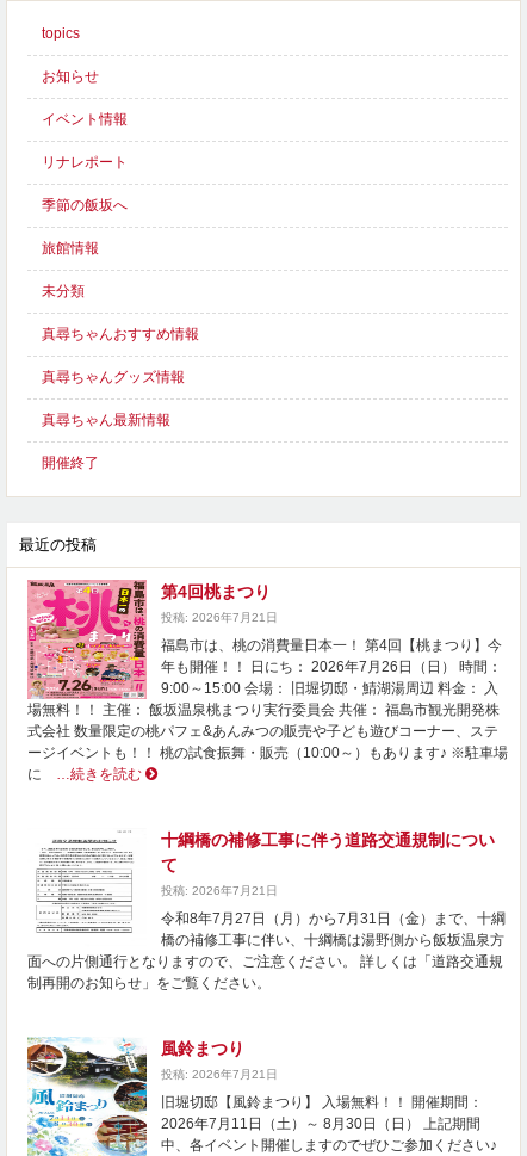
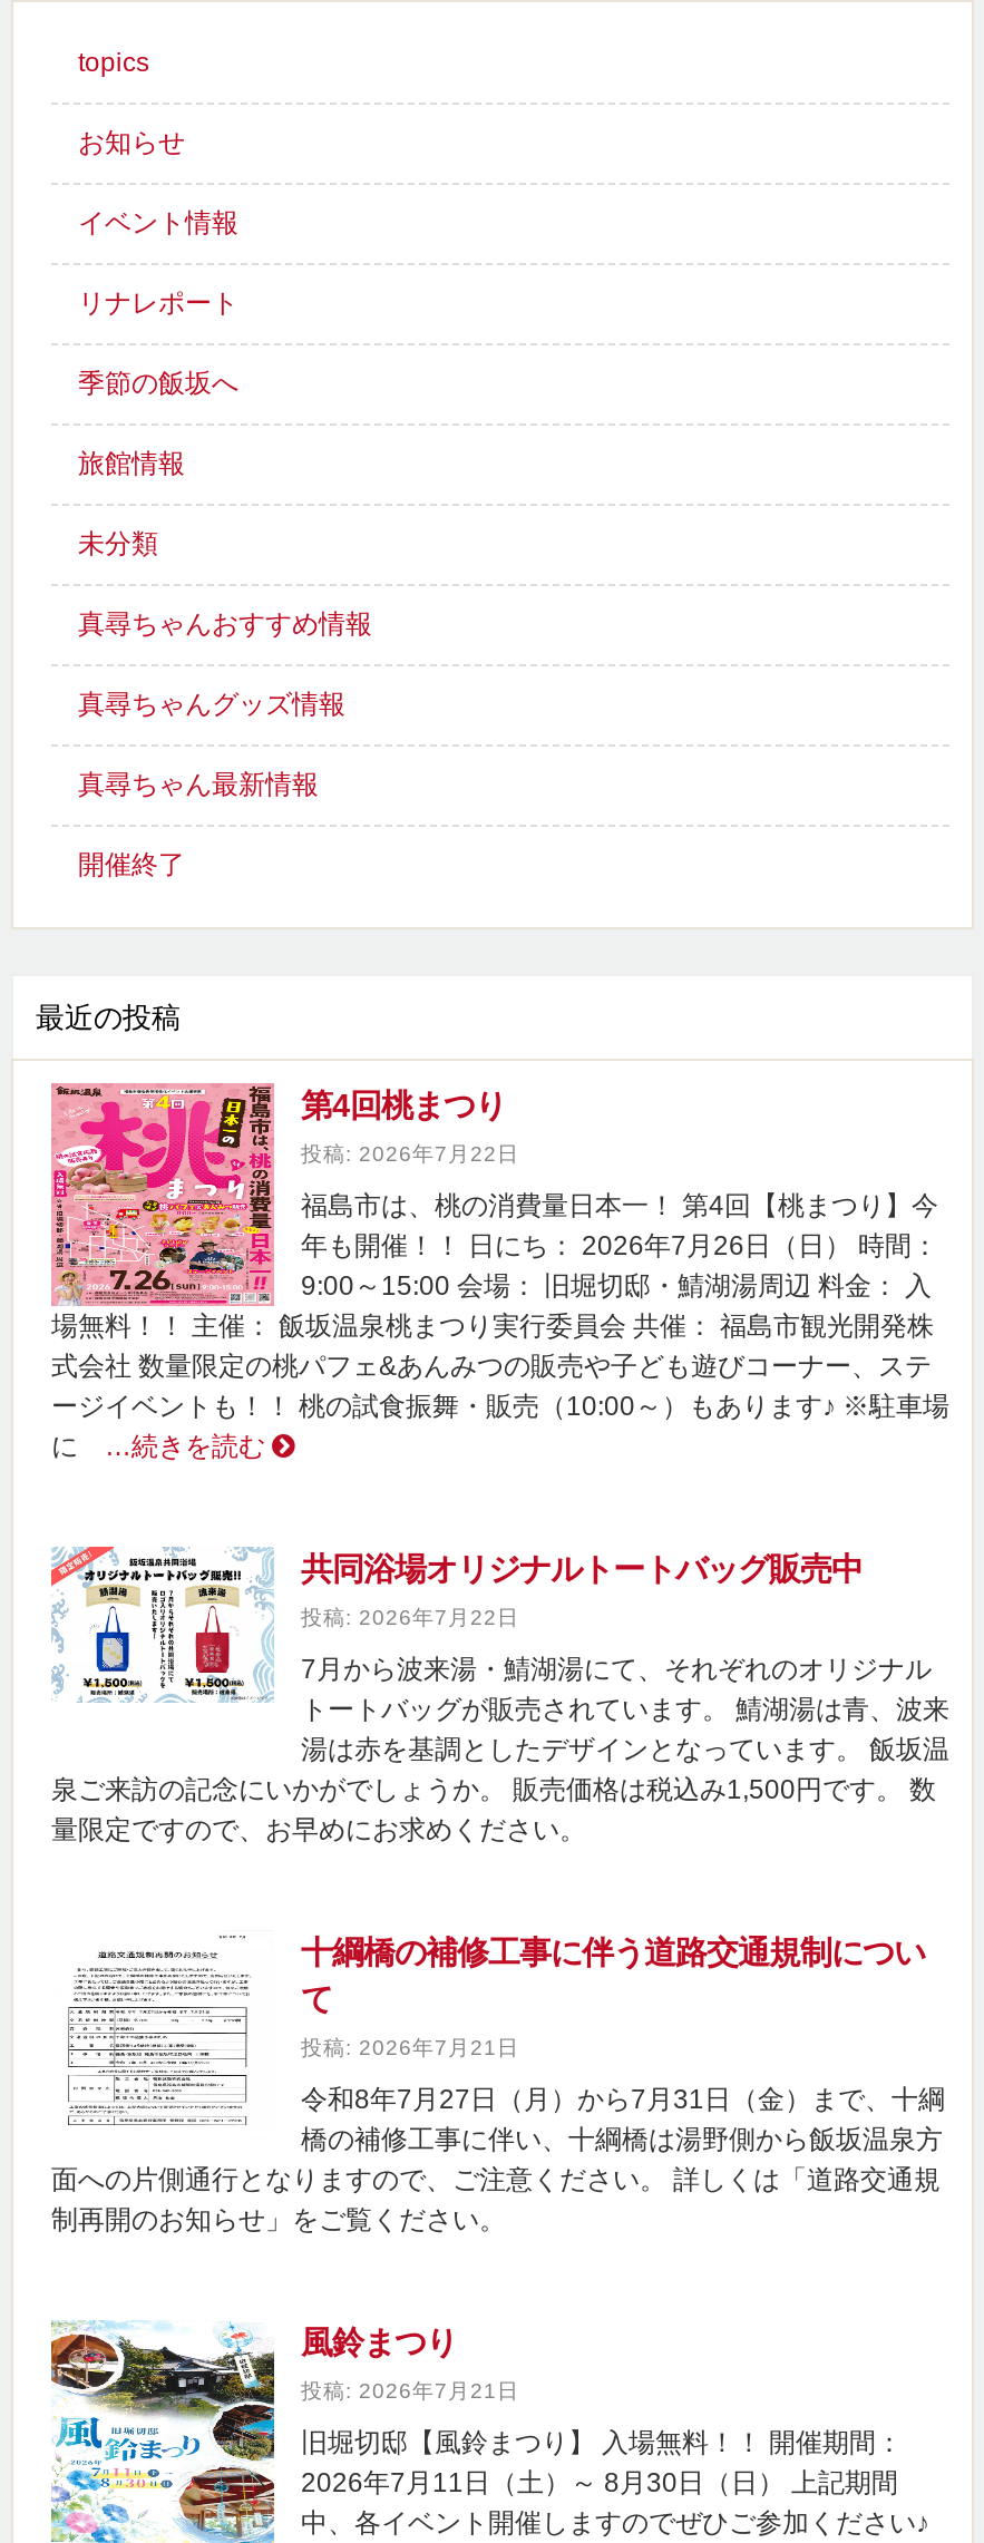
[161,611,278,624] 投稿: 2026年7月21日 -> [301,1141,519,1165] 投稿: 2026年7月22日
none -> [49,1545,949,1845] [image] | 共同浴場オリジナルトートバッグ販売中 | 投稿: 2026年7月22日 | 7月から波来湯・鯖湖湯にて、それぞれのオリジナル | トートバッグが販売されています。 鯖湖湯は青、波来 | 湯は赤を基調としたデザインとなっています。 飯坂温 | 泉ご来訪の記念にいかがでしょうか。 販売価格は税込み1,500円です。 数 | 量限定ですので、お早めにお求めください。

